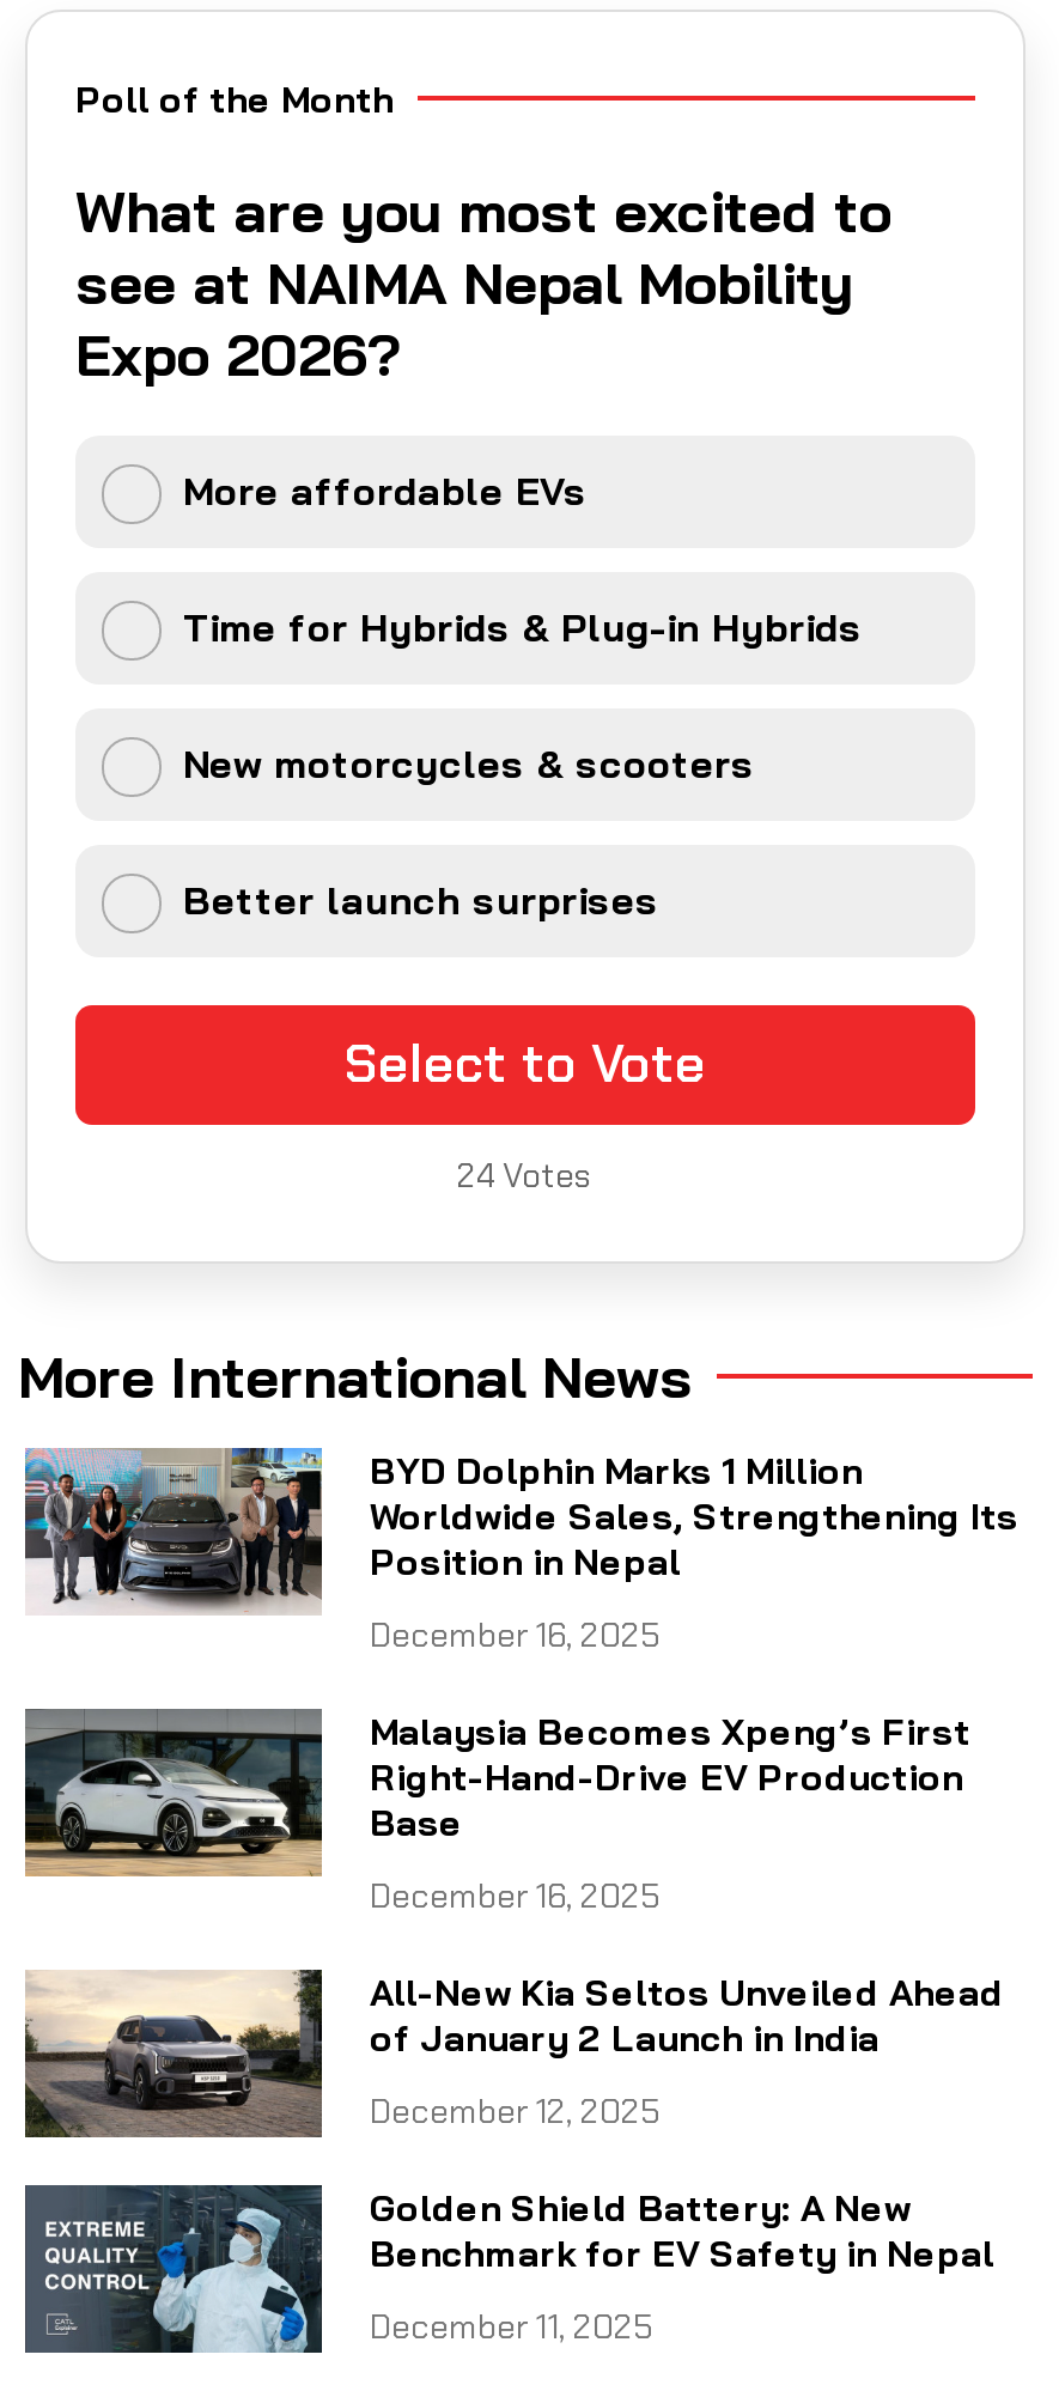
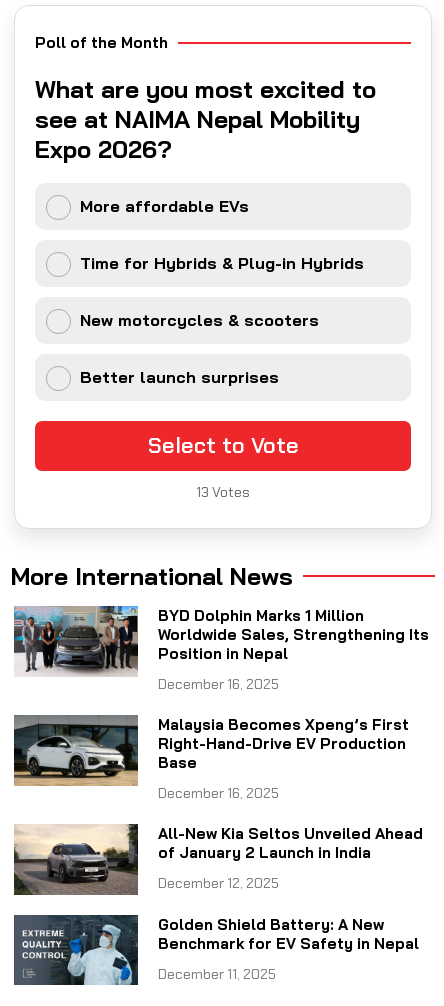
[457,1152,594,1195] 24 Votes -> [196,483,250,501] 13 Votes

